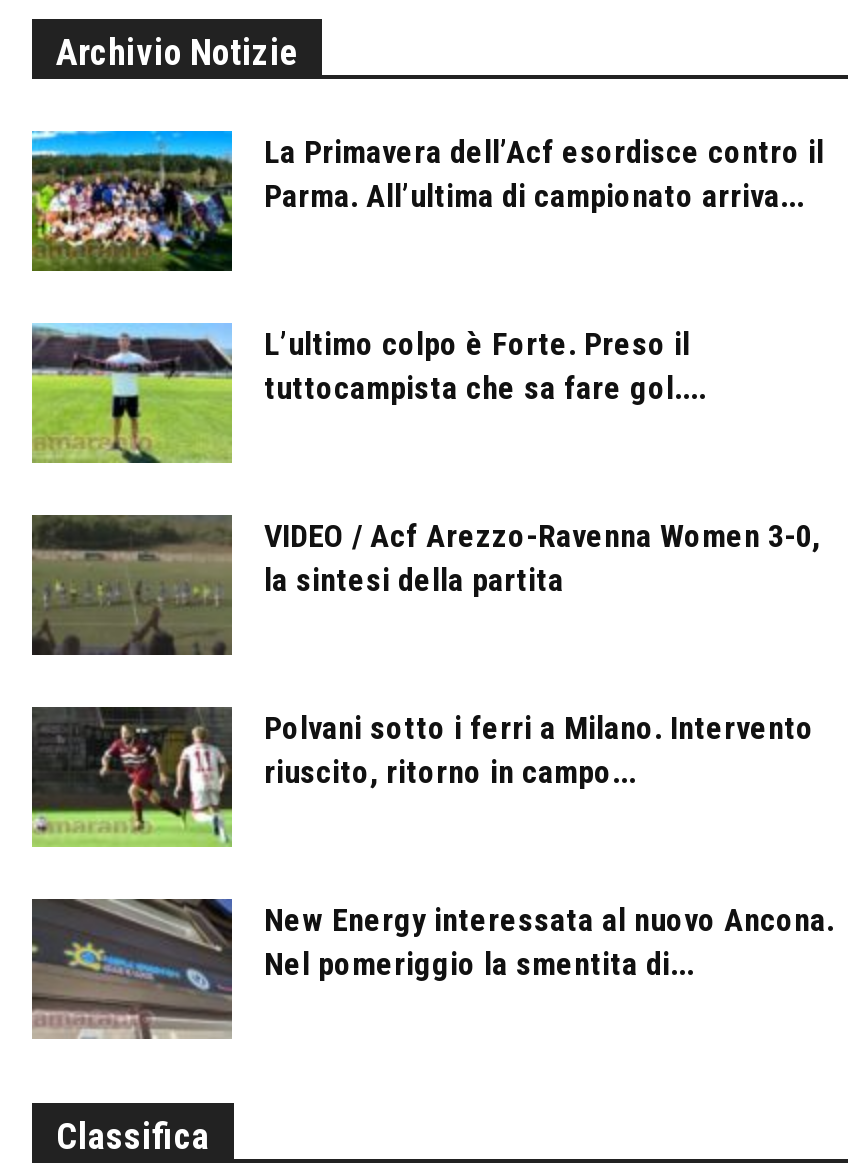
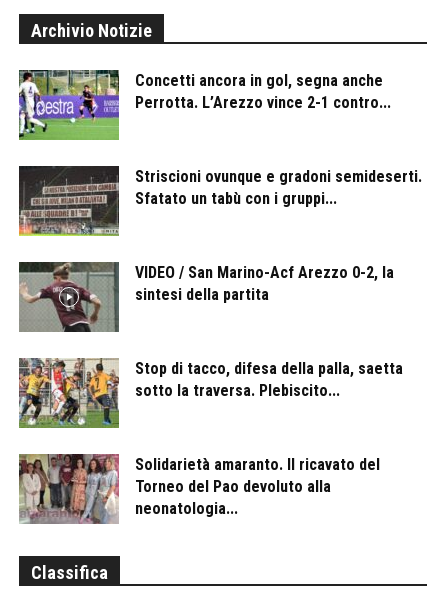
[30,129,824,273] [image] | La Primavera dell’Acf esordisce contro il | Parma. All’ultima di campionato arriva... -> [18,69,391,141] [image] | Concetti ancora in gol, segna anche | Perrotta. L’Arezzo vince 2-1 contro...
[30,323,706,465] [image] | L’ultimo colpo è Forte. Preso il | tuttocampista che sa fare gol.... -> [18,165,422,237] [image] | Striscioni ovunque e gradoni semideserti. | Sfatato un tabù con i gruppi...
[32,515,820,655] [image] | VIDEO / Acf Arezzo-Ravenna Women 3-0, | la sintesi della partita -> [19,262,394,332] [image] | VIDEO / San Marino-Acf Arezzo 0-2, la | sintesi della partita
[30,705,814,847] [image] | Polvani sotto i ferri a Milano. Intervento | riuscito, ritorno in campo... -> [18,357,403,428] [image] | Stop di tacco, difesa della palla, saetta | sotto la traversa. Plebiscito...
[32,897,834,1039] [image] | New Energy interessata al nuovo Ancona. | Nel pomeriggio la smentita di... -> [19,453,380,524] [image] | Solidarietà amaranto. Il ricavato del | Torneo del Pao devoluto alla | neonatologia...

